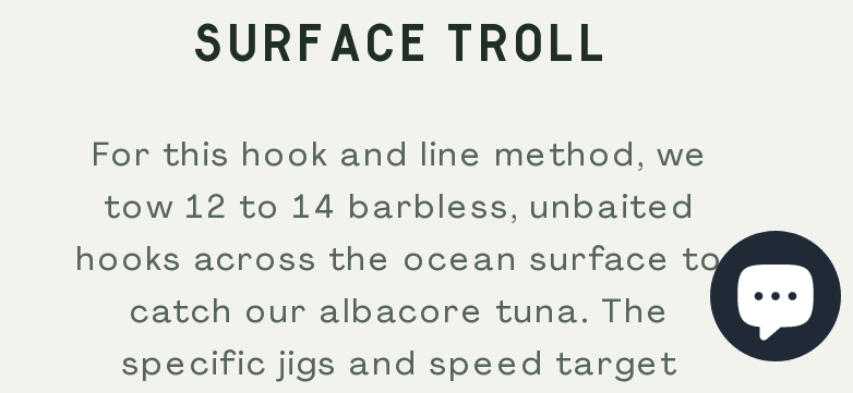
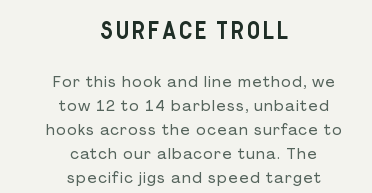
[708,229,843,364] [image] -> none

